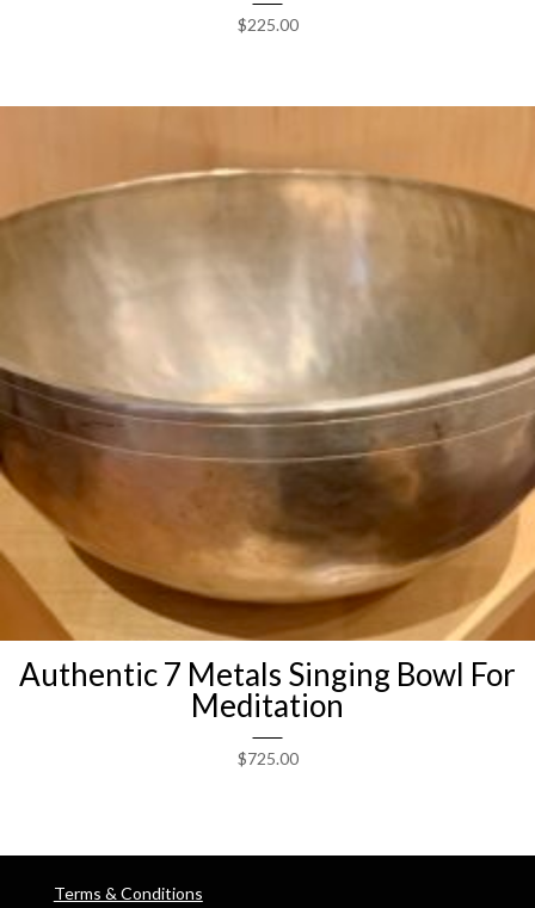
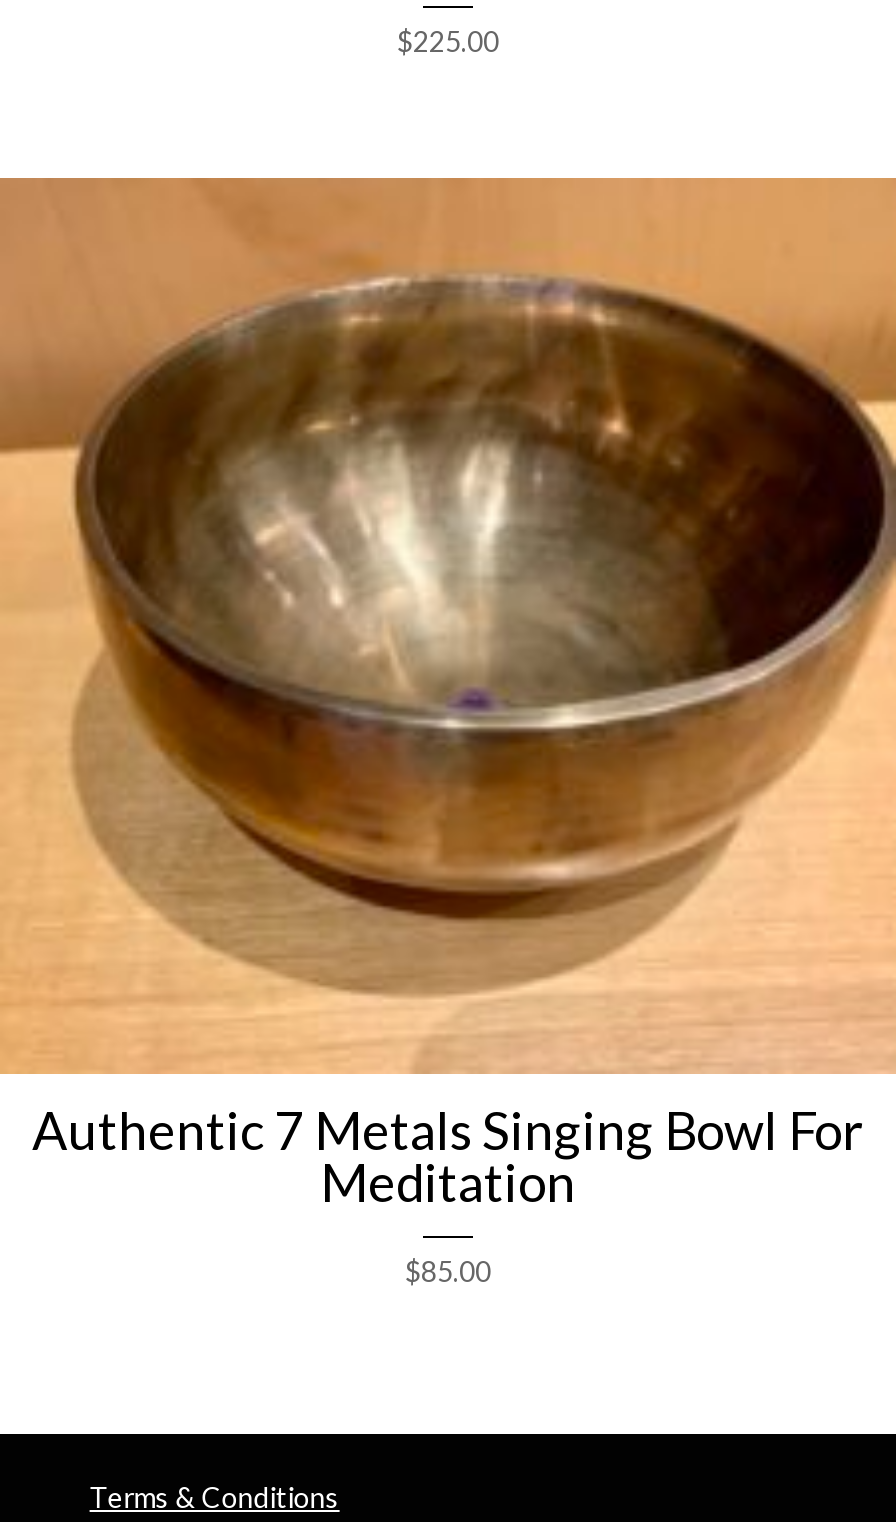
[4,166,531,641] [image] -> [6,276,890,1074] [image]
[237,748,298,768] $725.00 -> [405,1254,491,1288] $85.00

